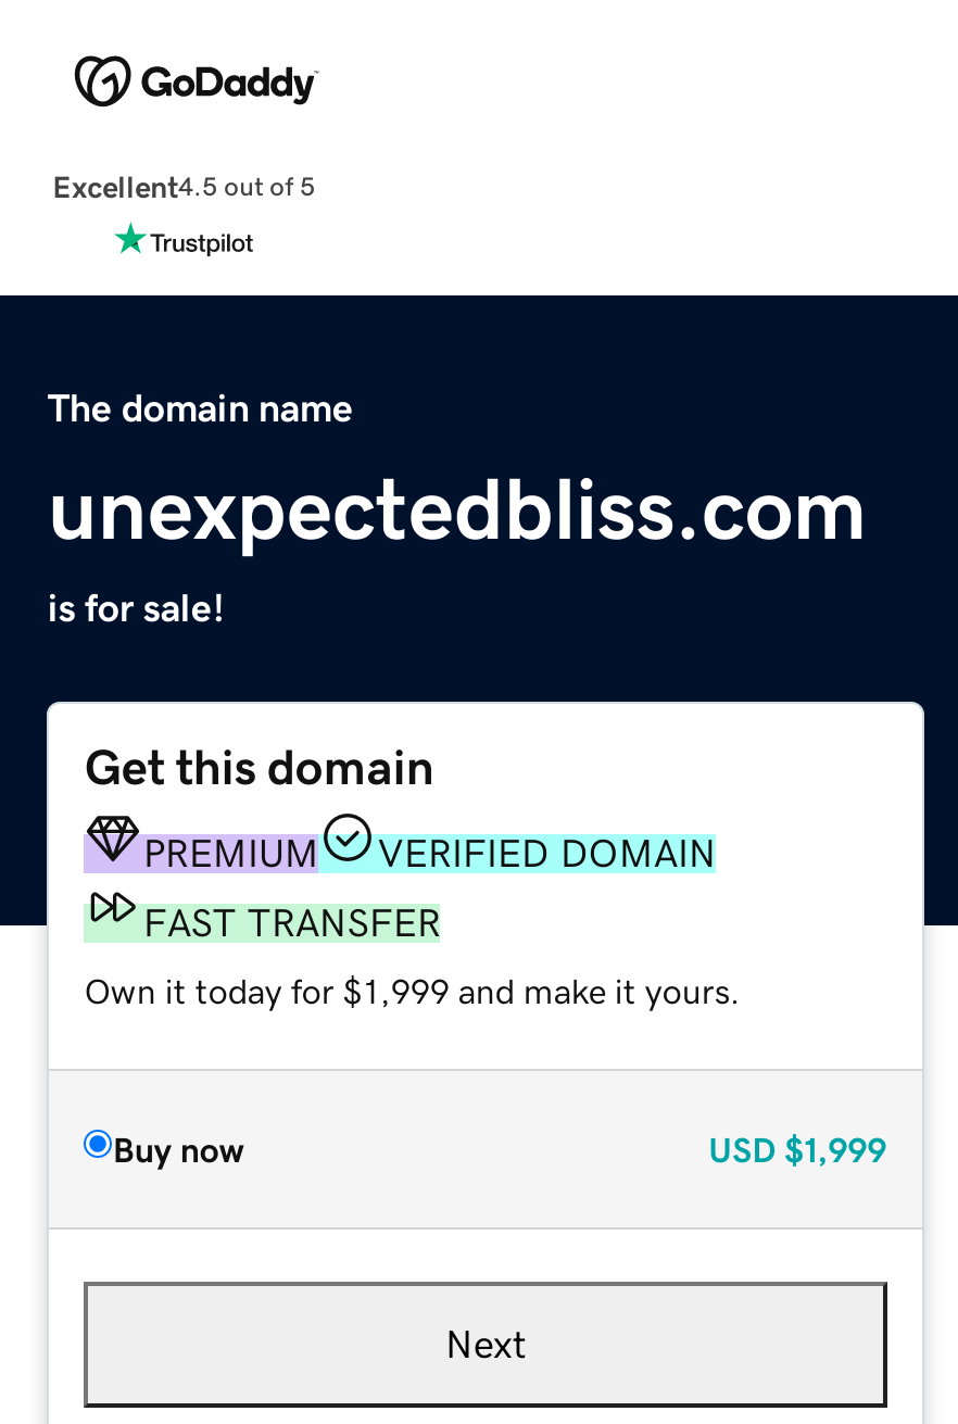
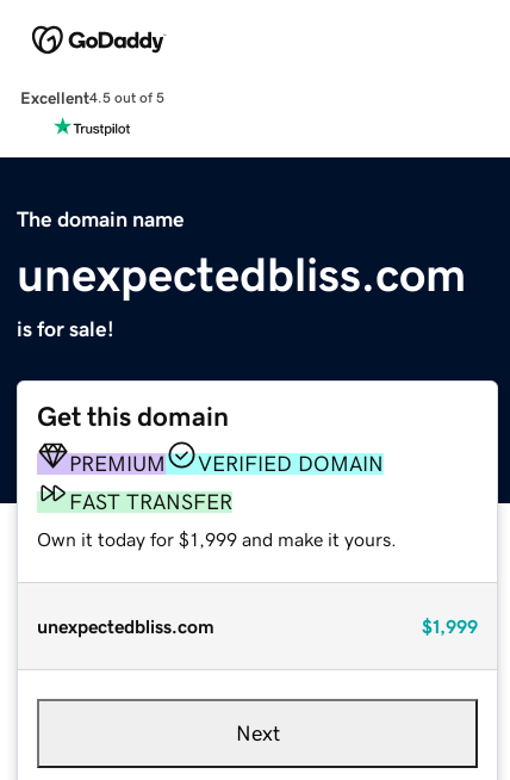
[113,1131,887,1166] Buy now | USD $1,999 -> [37,616,477,635] unexpectedbliss.com | $1,999

